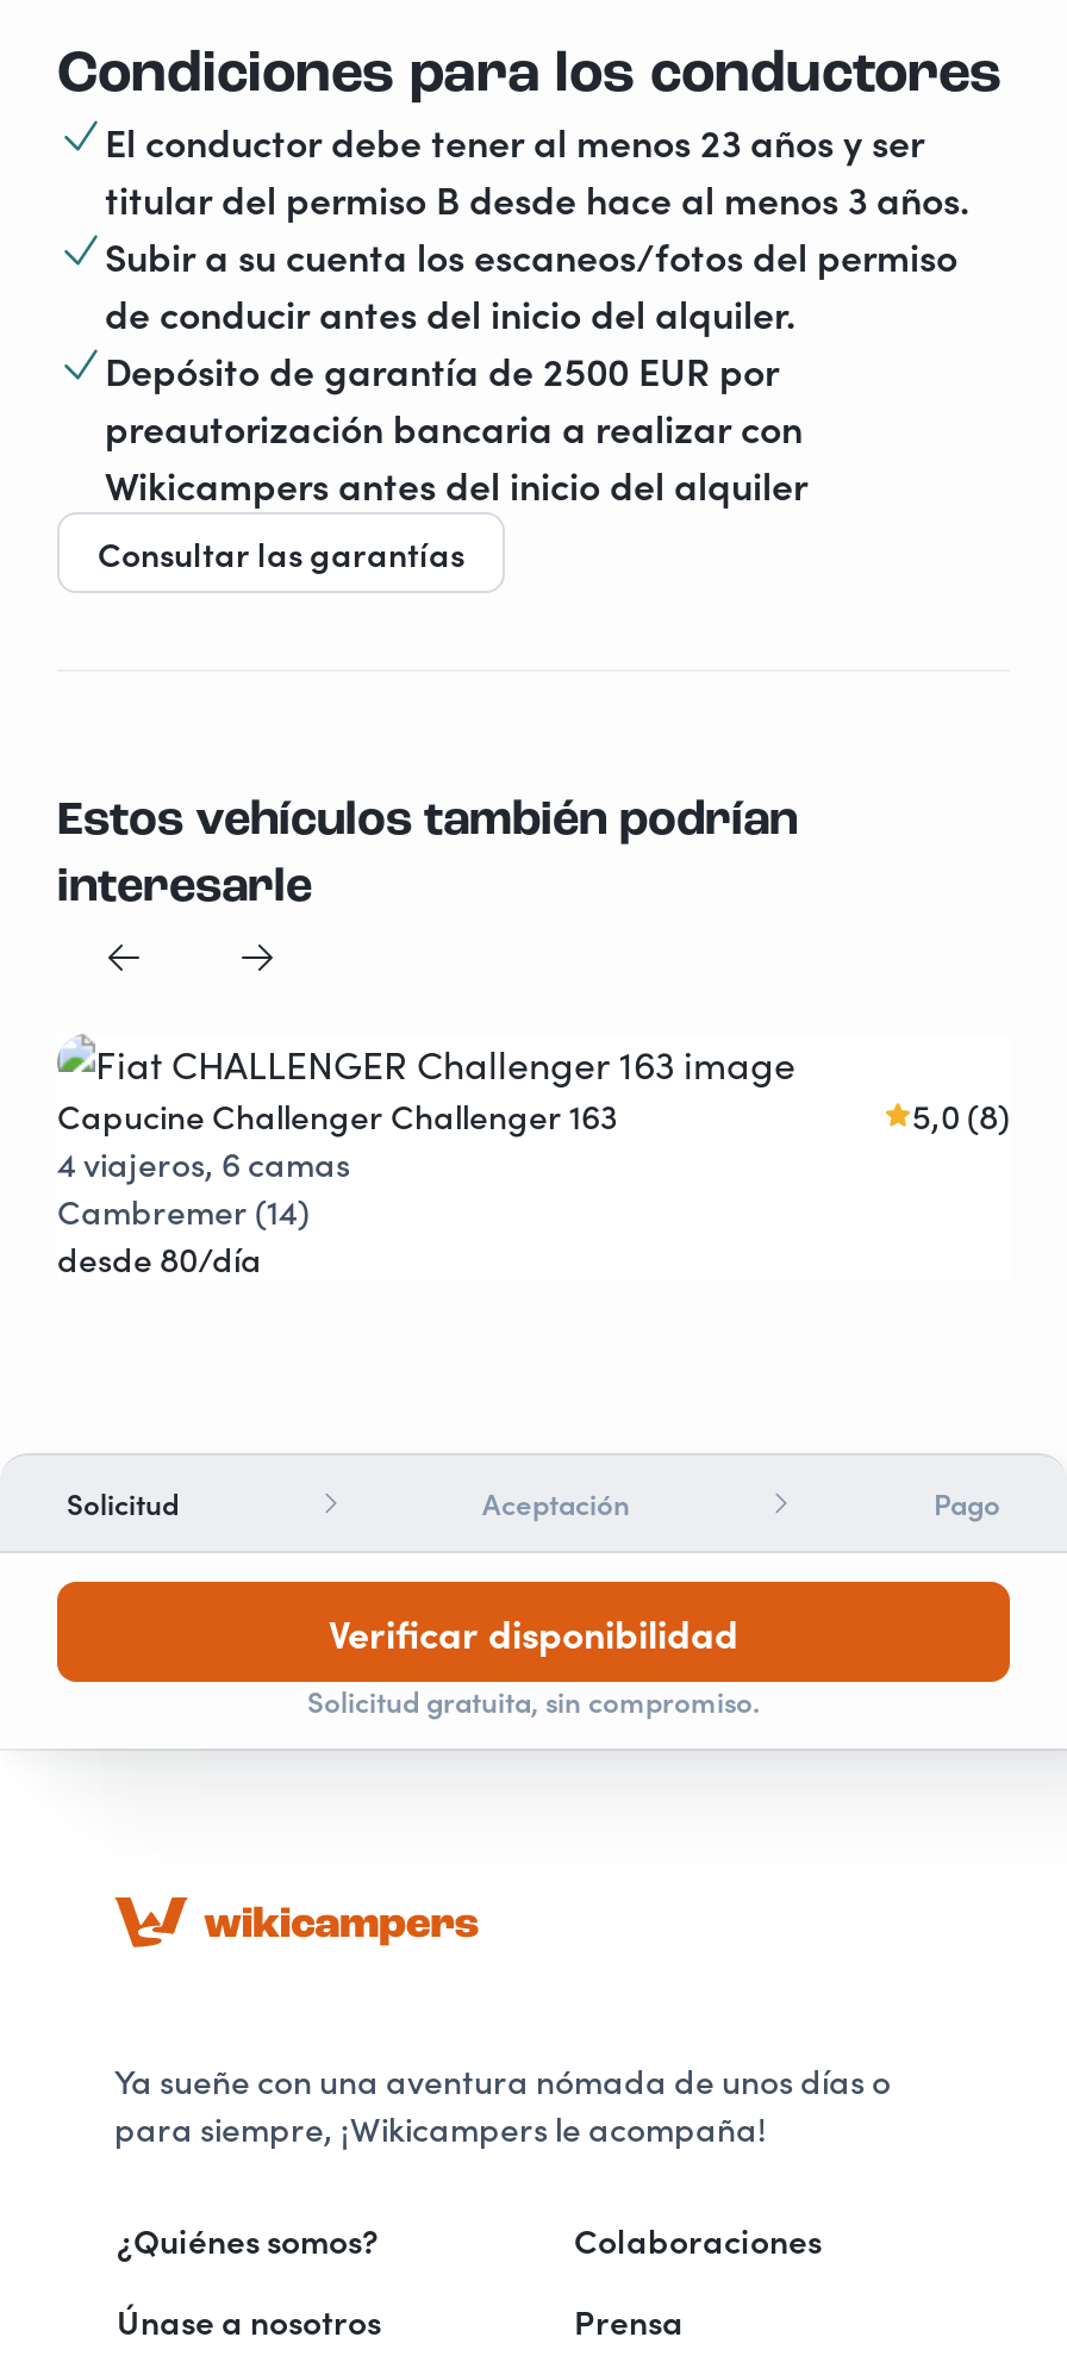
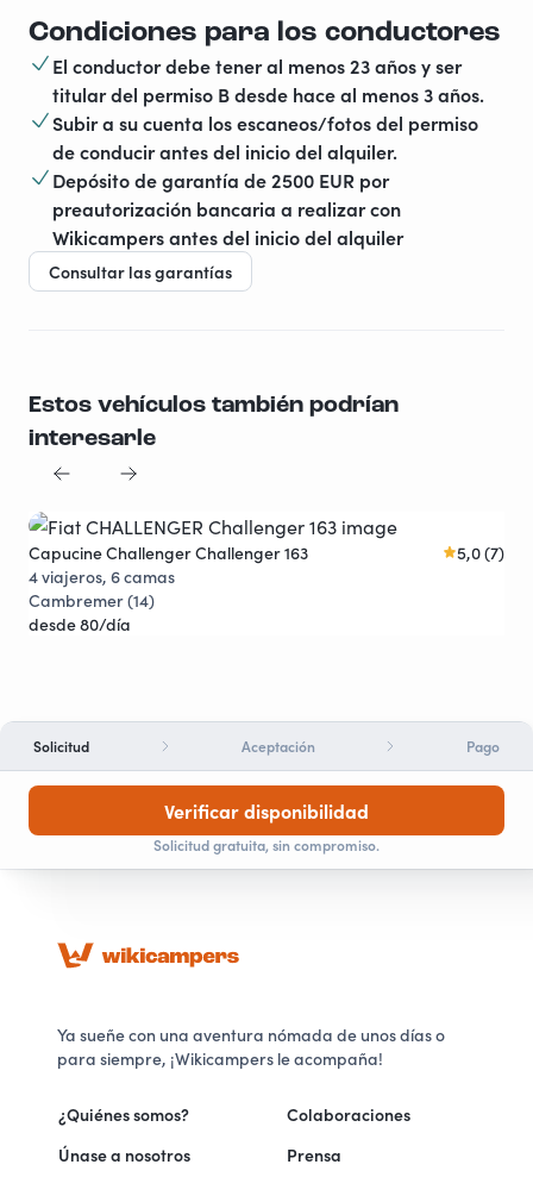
[912,1092,1010,1140] 5,0 (8) -> [457,541,504,565] 5,0 (7)

